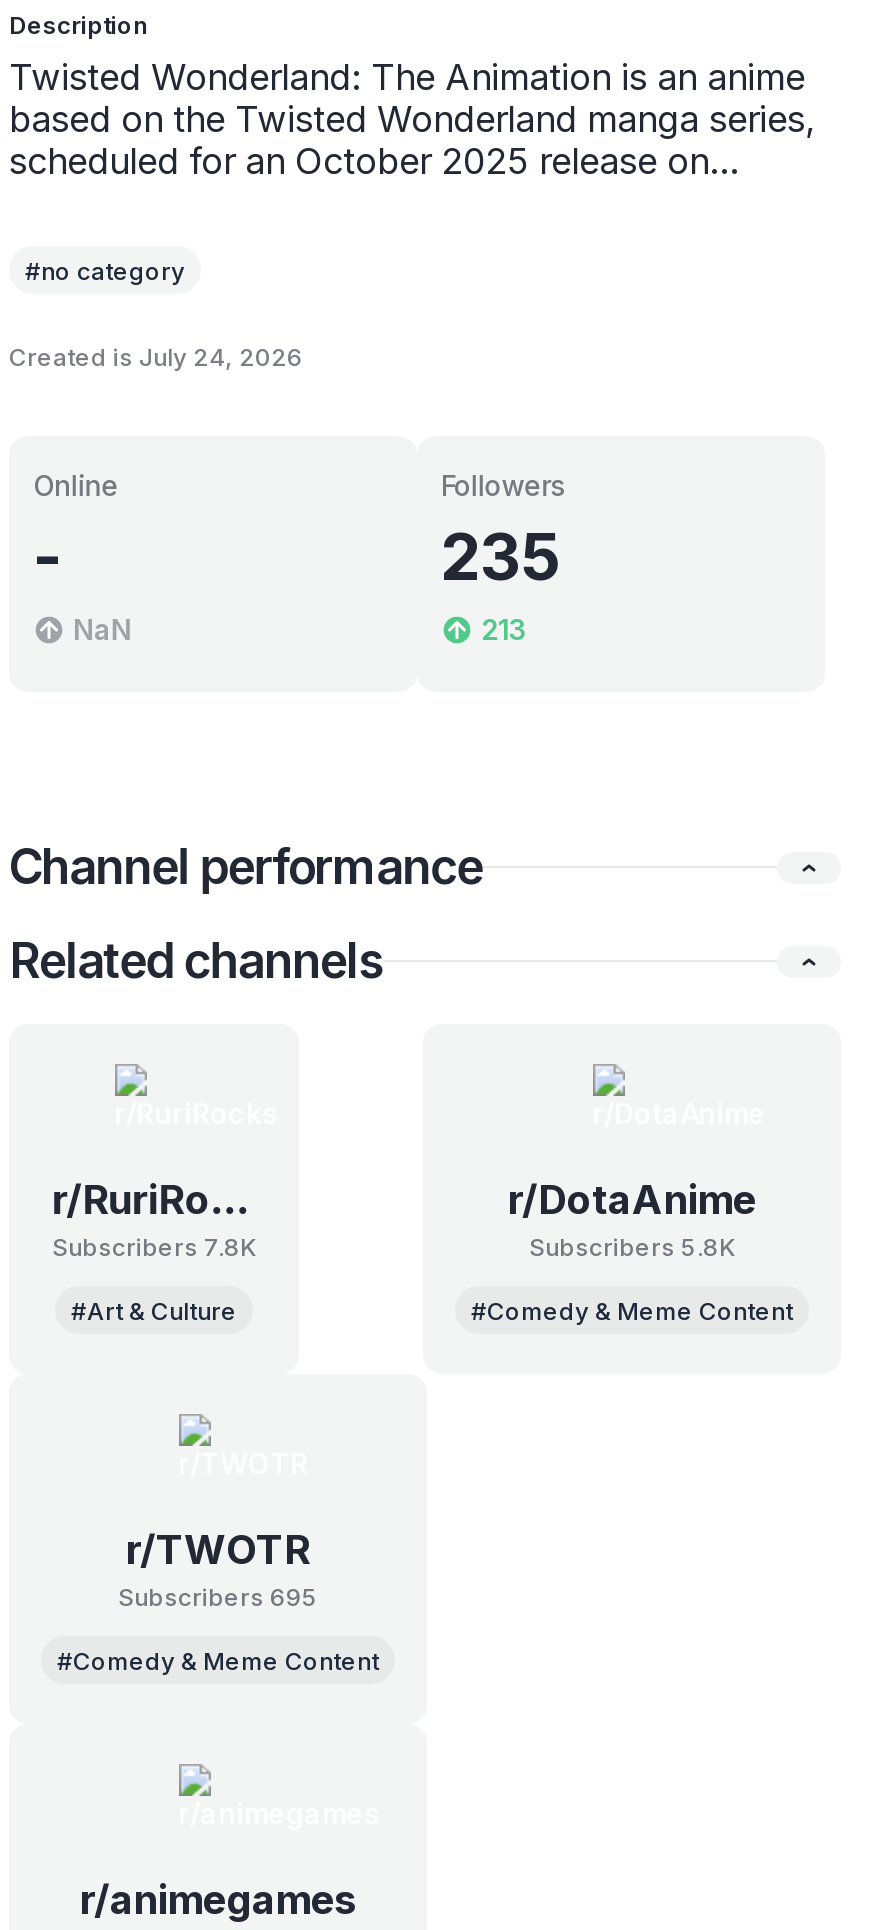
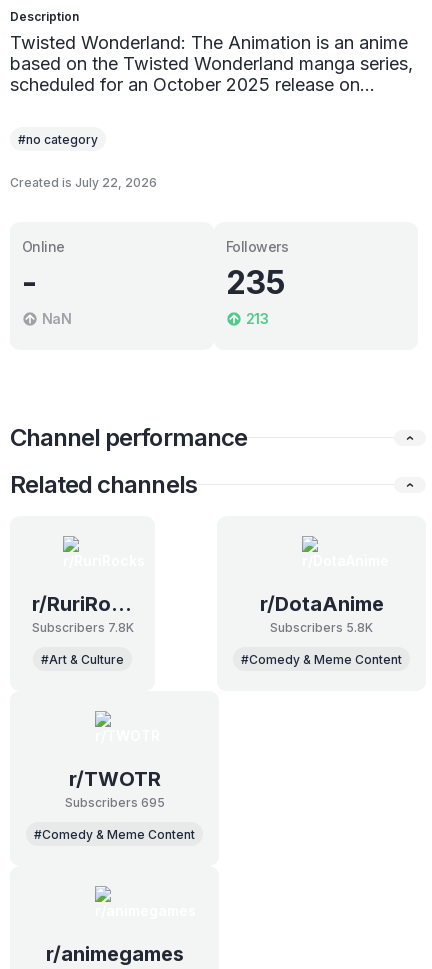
[9,342,303,372] Created is July 24, 2026 -> [10,175,157,190] Created is July 22, 2026

